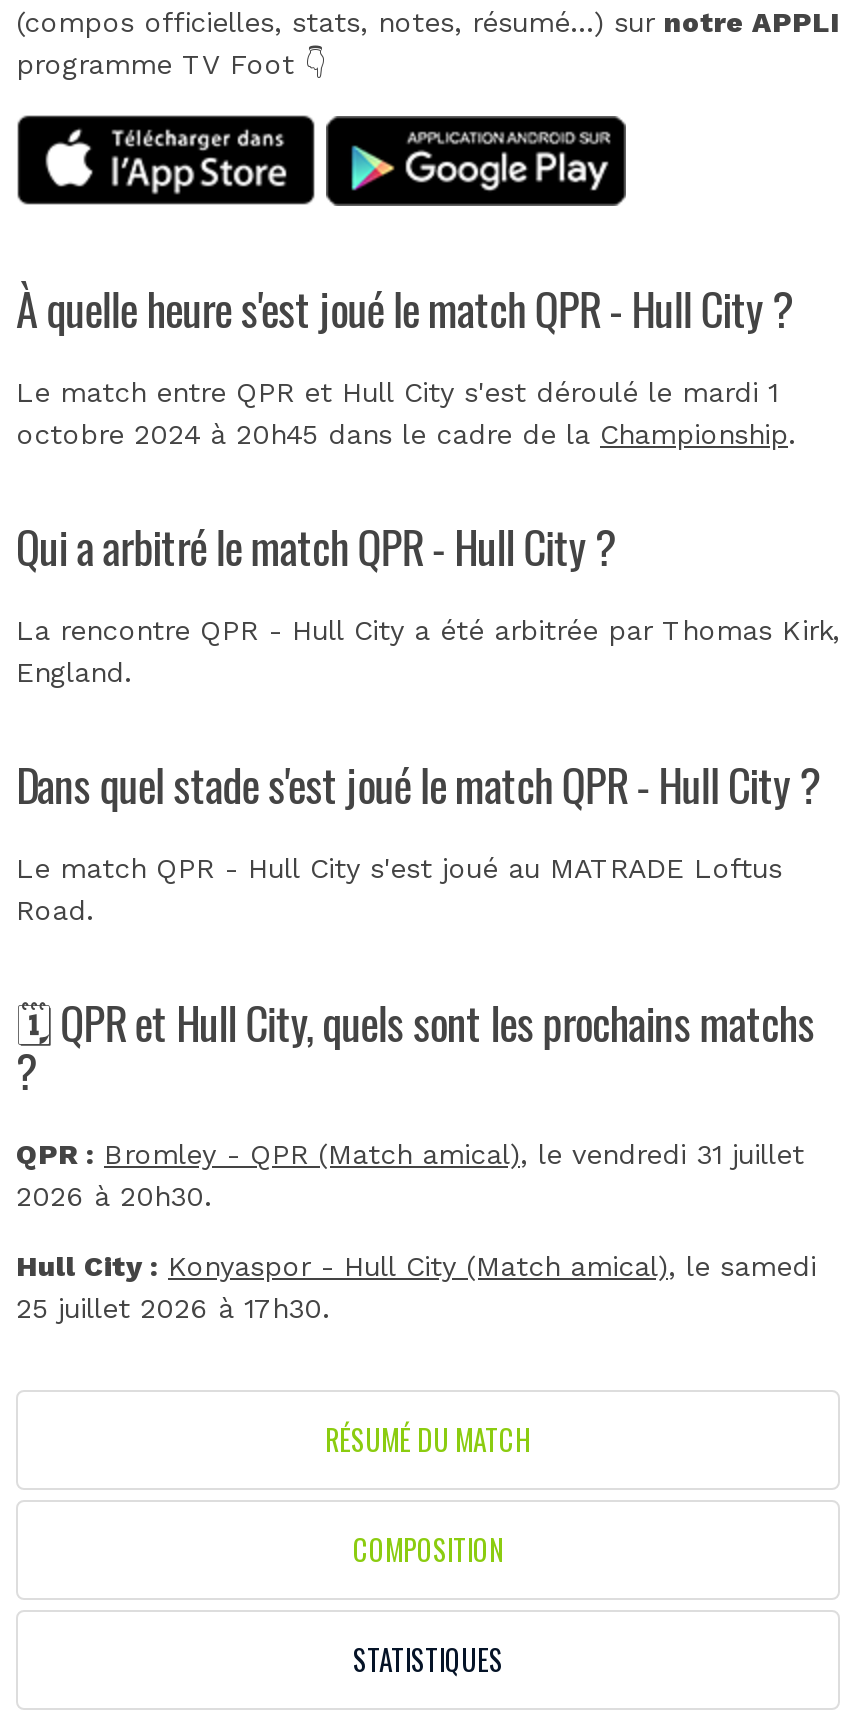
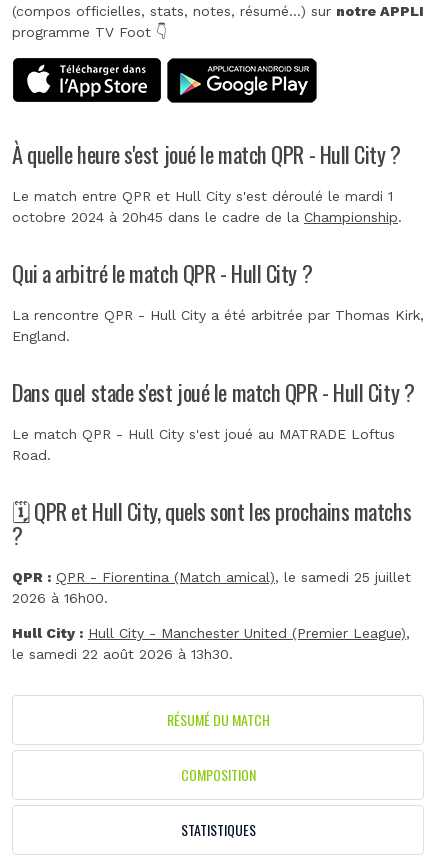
[16,1139,804,1213] QPR : Bromley - QPR (Match amical), le vendredi 31 juillet | 2026 à 20h30. -> [12,569,411,606] QPR : QPR - Fiorentina (Match amical), le samedi 25 juillet | 2026 à 16h00.
[16,1251,816,1325] Hull City : Konyaspor - Hull City (Match amical), le samedi | 25 juillet 2026 à 17h30. -> [12,625,410,662] Hull City : Hull City - Manchester United (Premier League), | le samedi 22 août 2026 à 13h30.

